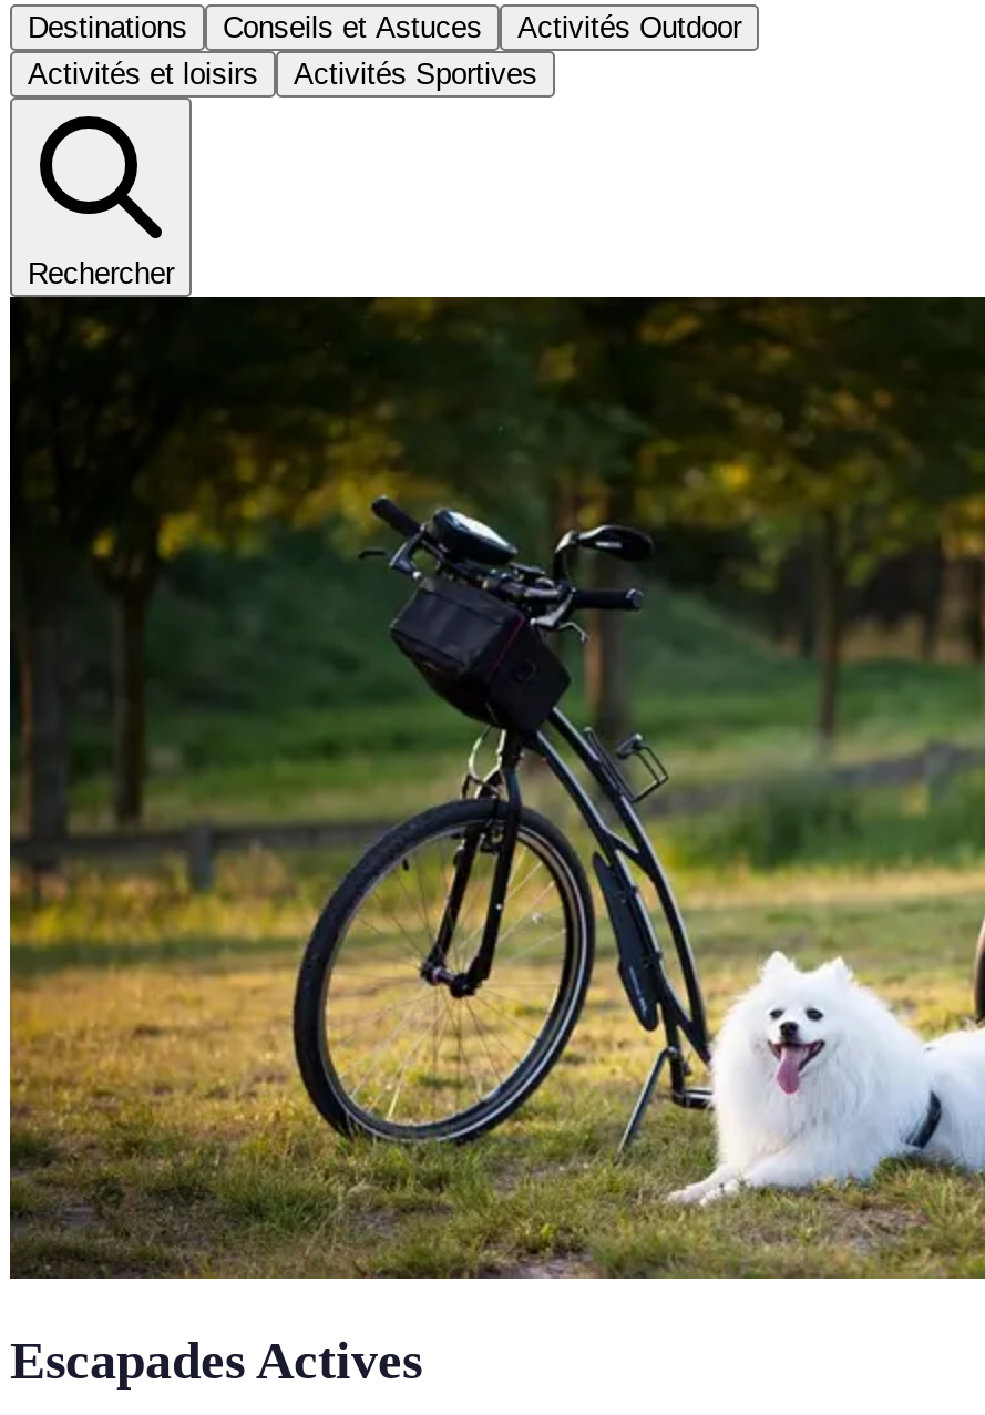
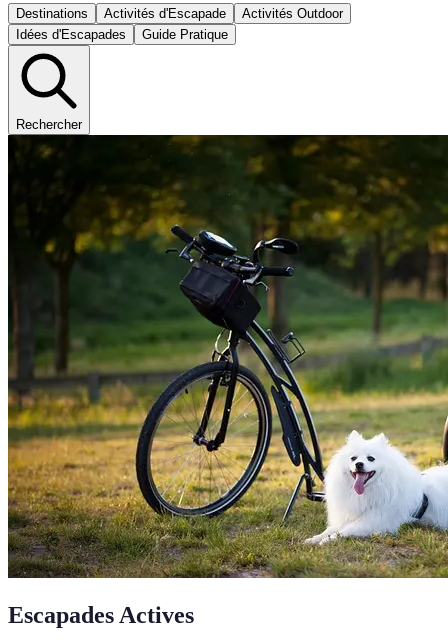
[223,11,482,44] Conseils et Astuces -> [104,6,226,21] Activités d'Escapade
[28,58,537,91] Activités et loisirs | Activités Sportives -> [16,27,228,42] Idées d'Escapades | Guide Pratique

